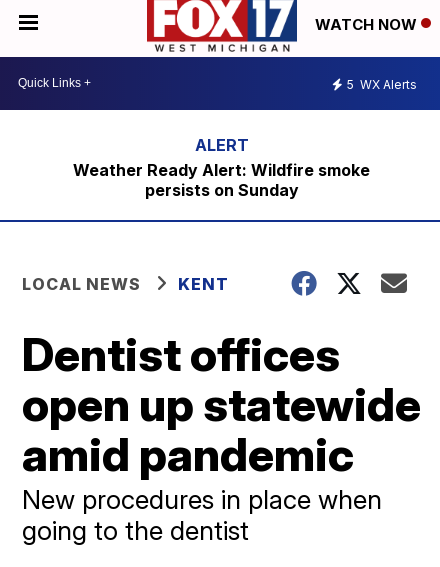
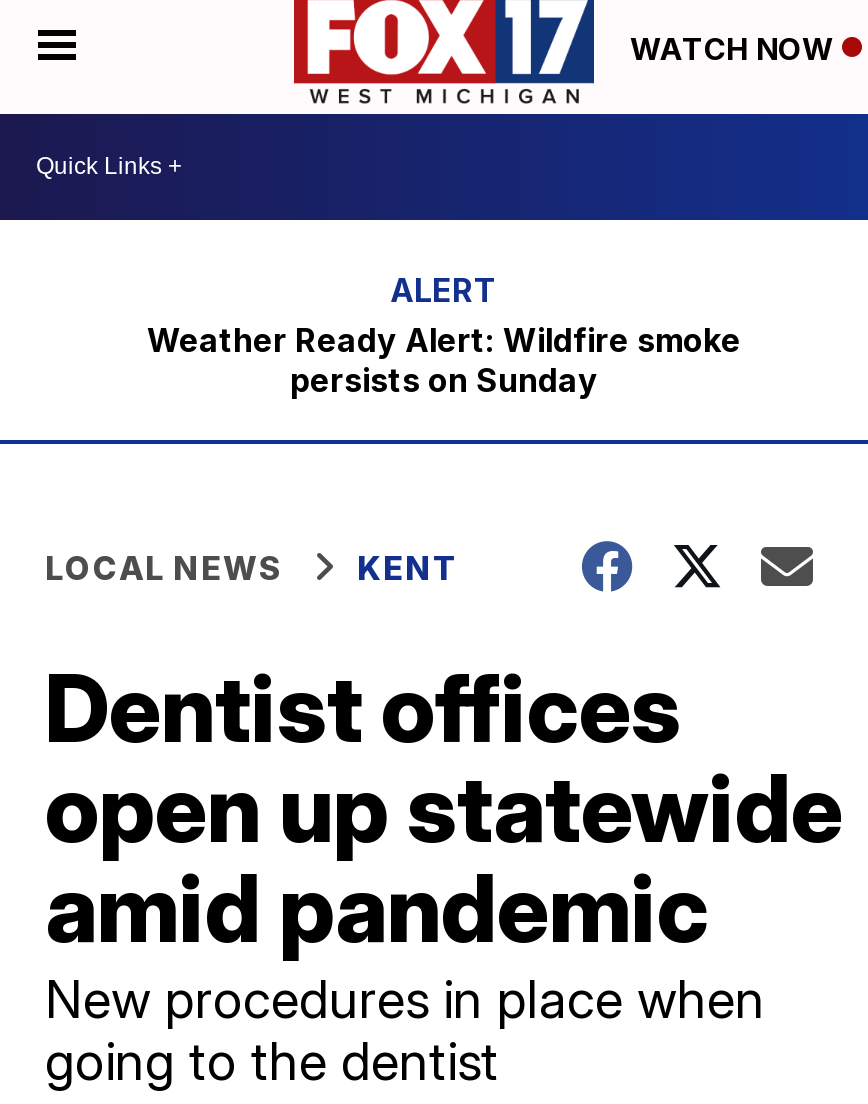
[347,77,417,92] 5 WX Alerts -> none

